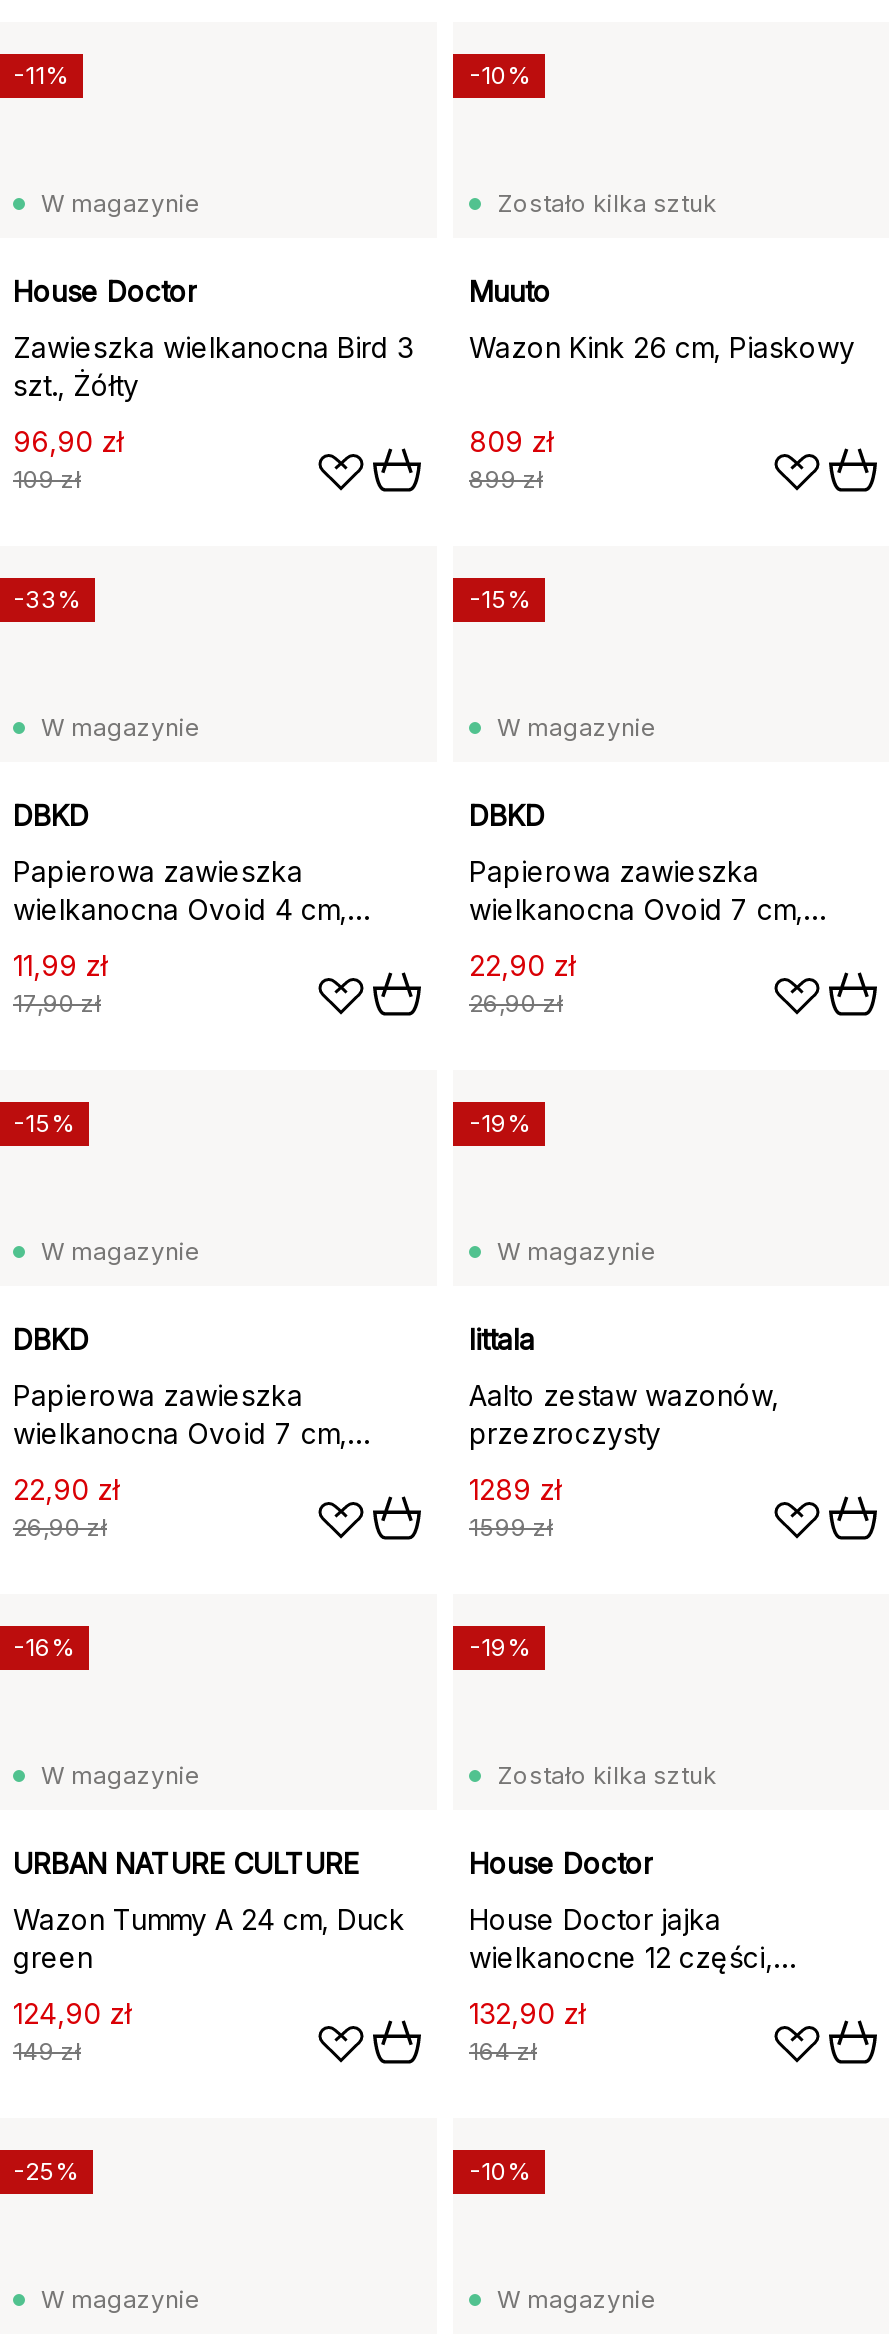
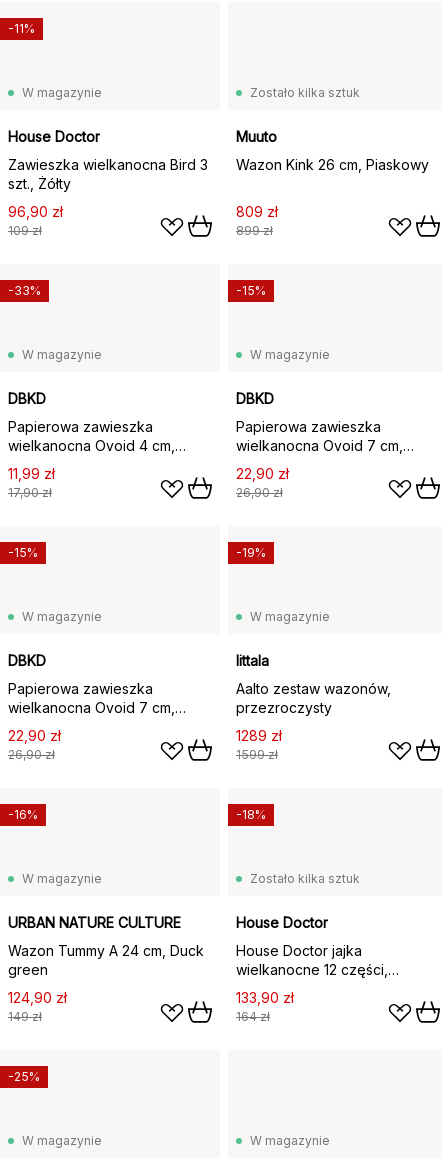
[469,60,529,90] -10% -> none
[469,1632,529,1662] -19% -> [236,807,266,822] -18%
[469,1996,585,2030] 132,90 zł -> [236,989,294,1006] 133,90 zł
[469,2156,529,2186] -10% -> none

